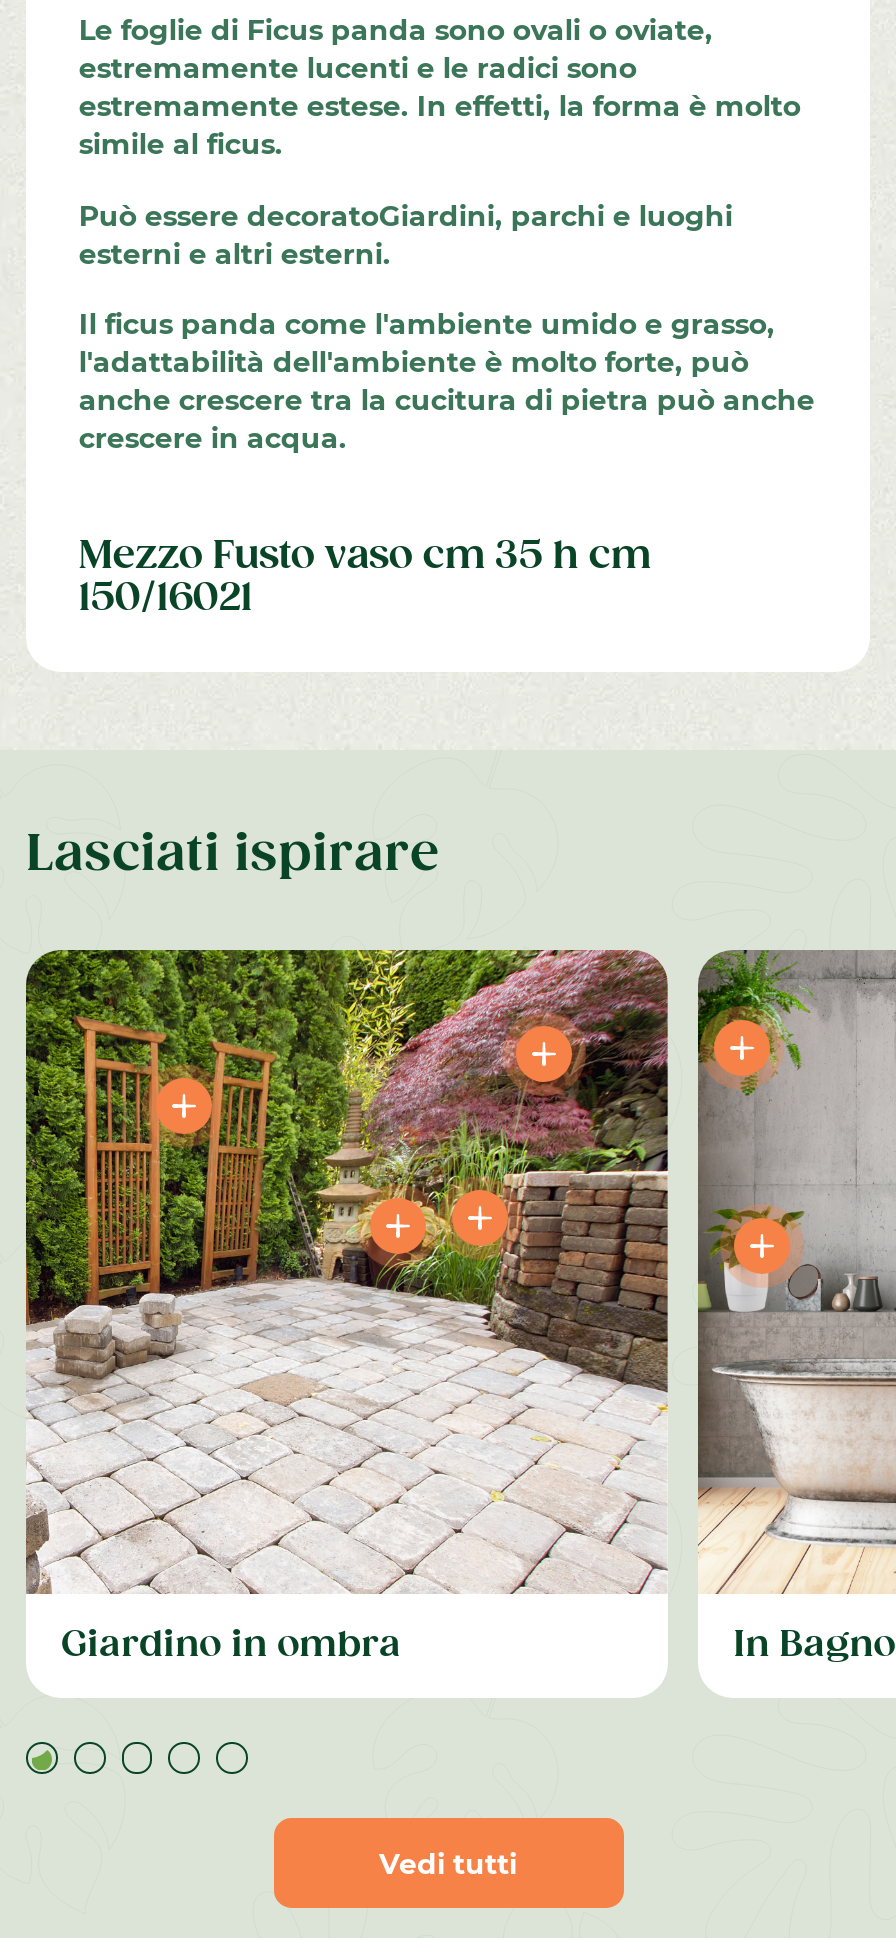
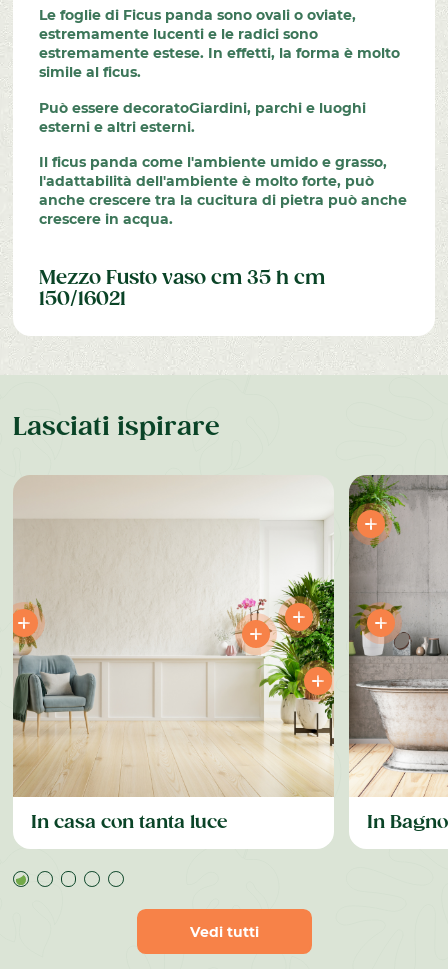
[24,948,670,1667] [image] | Giardino in ombra -> [12,475,335,833] [image] | In casa con tanta luce

